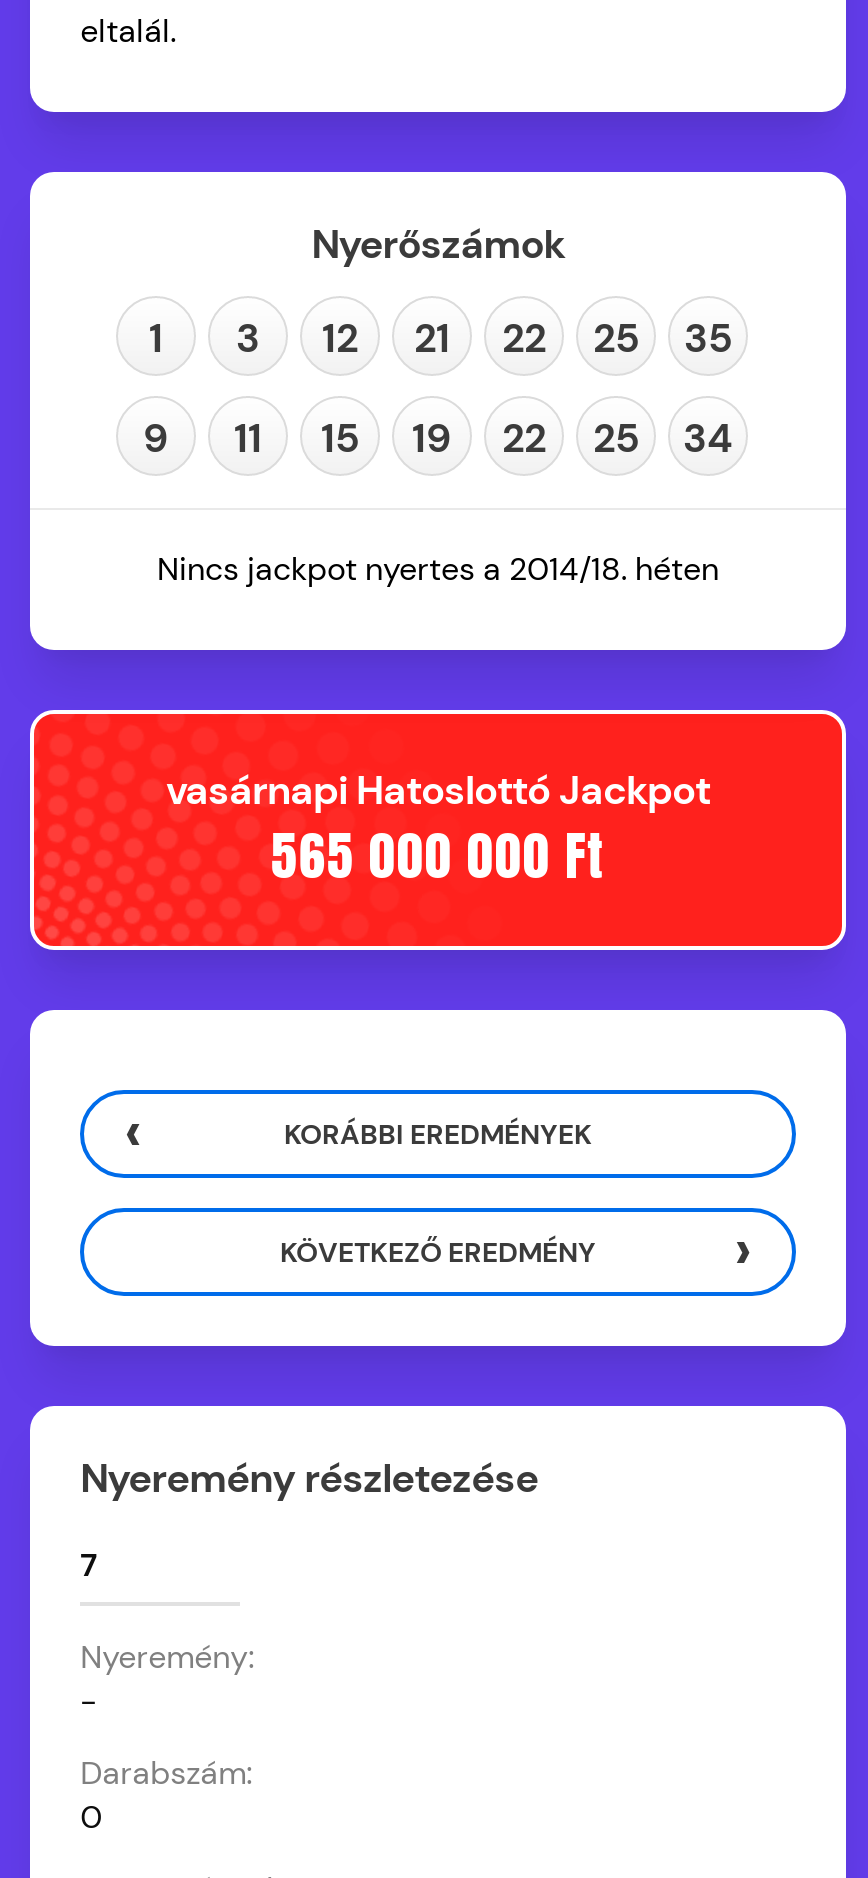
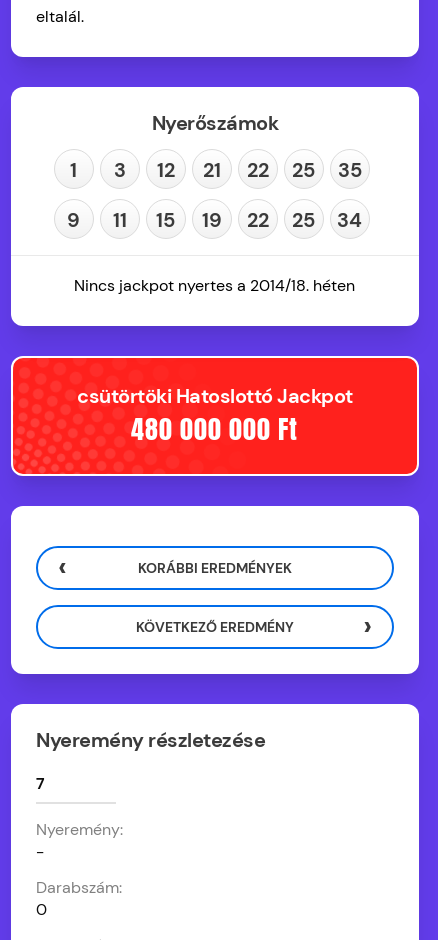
[166,764,710,816] vasárnapi Hatoslottó Jackpot -> [77,383,353,409] csütörtöki Hatoslottó Jackpot
[271,816,605,896] 565 000 000 Ft -> [131,409,298,449] 480 000 000 Ft

